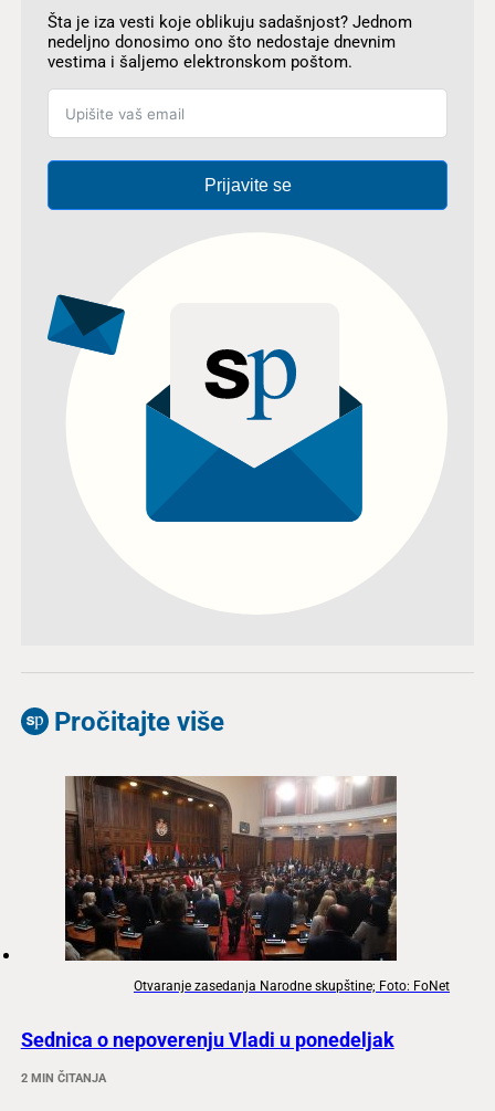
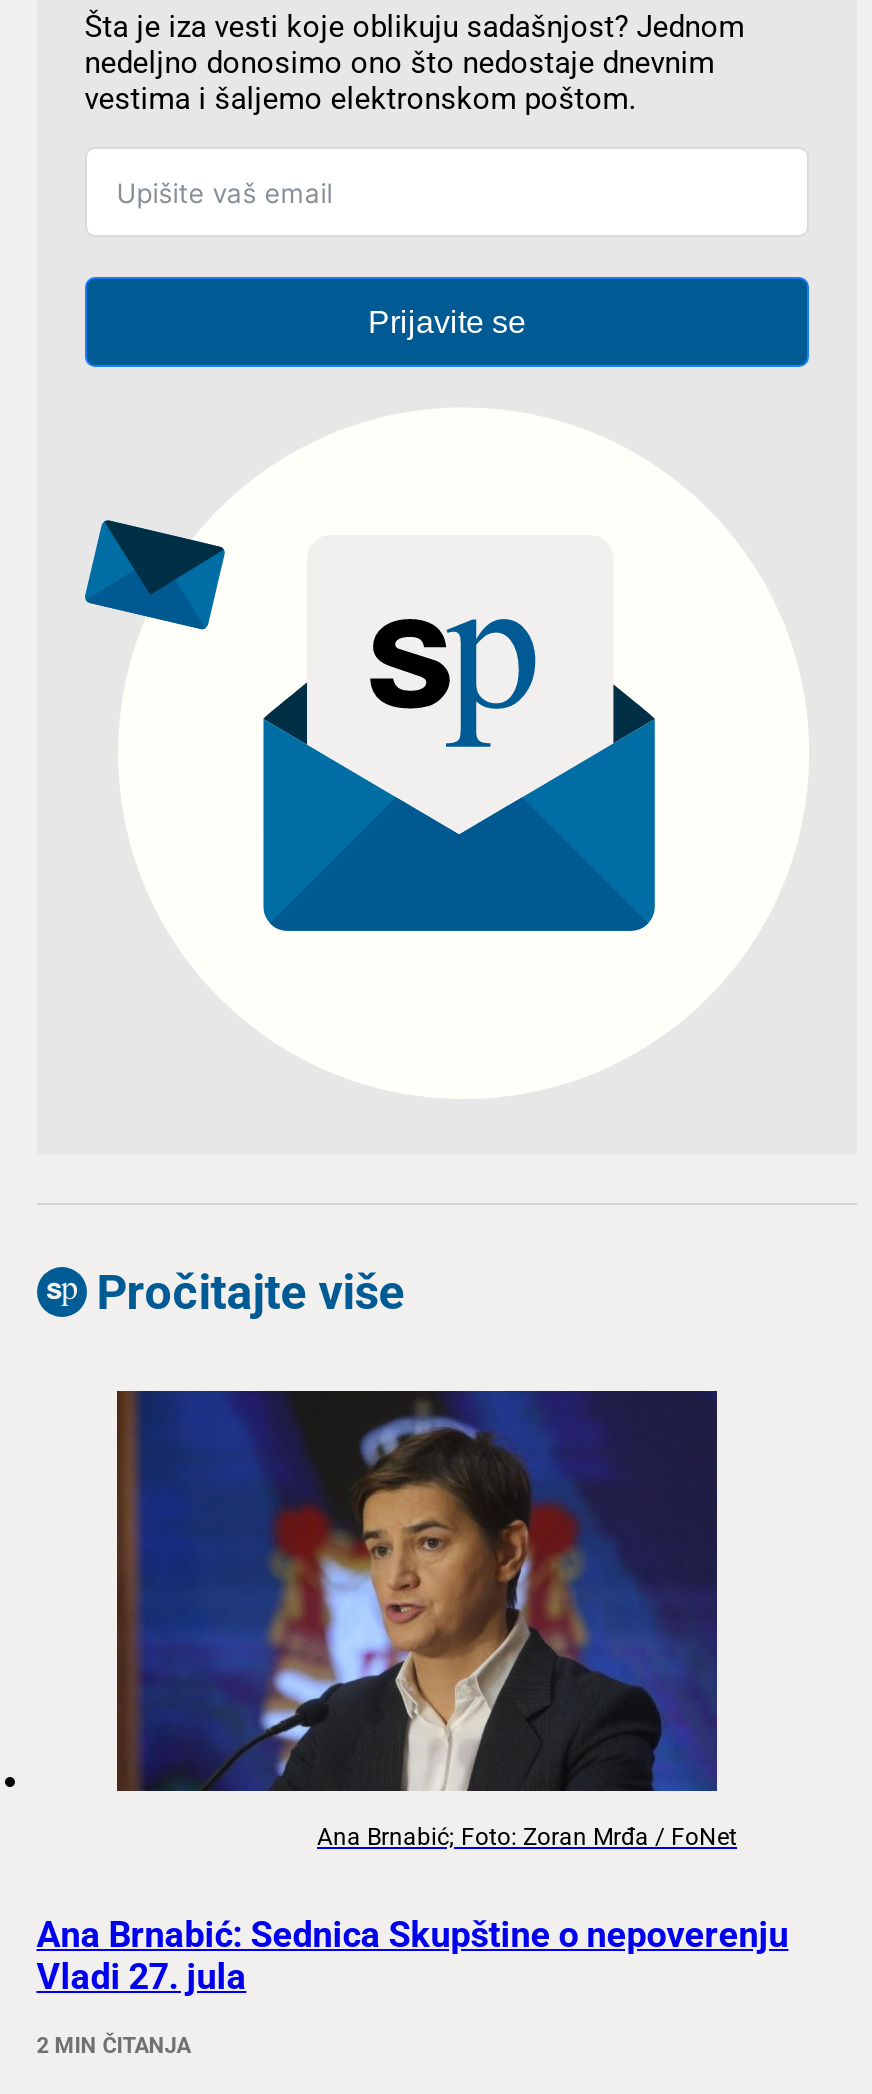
[65,775,450,994] [image] | Otvaranje zasedanja Narodne skupštine; Foto: FoNet -> [115,1389,737,1852] [image] | Ana Brnabić; Foto: Zoran Mrđa / FoNet
[21,1028,394,1051] Sednica o nepoverenju Vladi u ponedeljak -> [36,1912,788,1996] Ana Brnabić: Sednica Skupštine o nepoverenju | Vladi 27. jula

